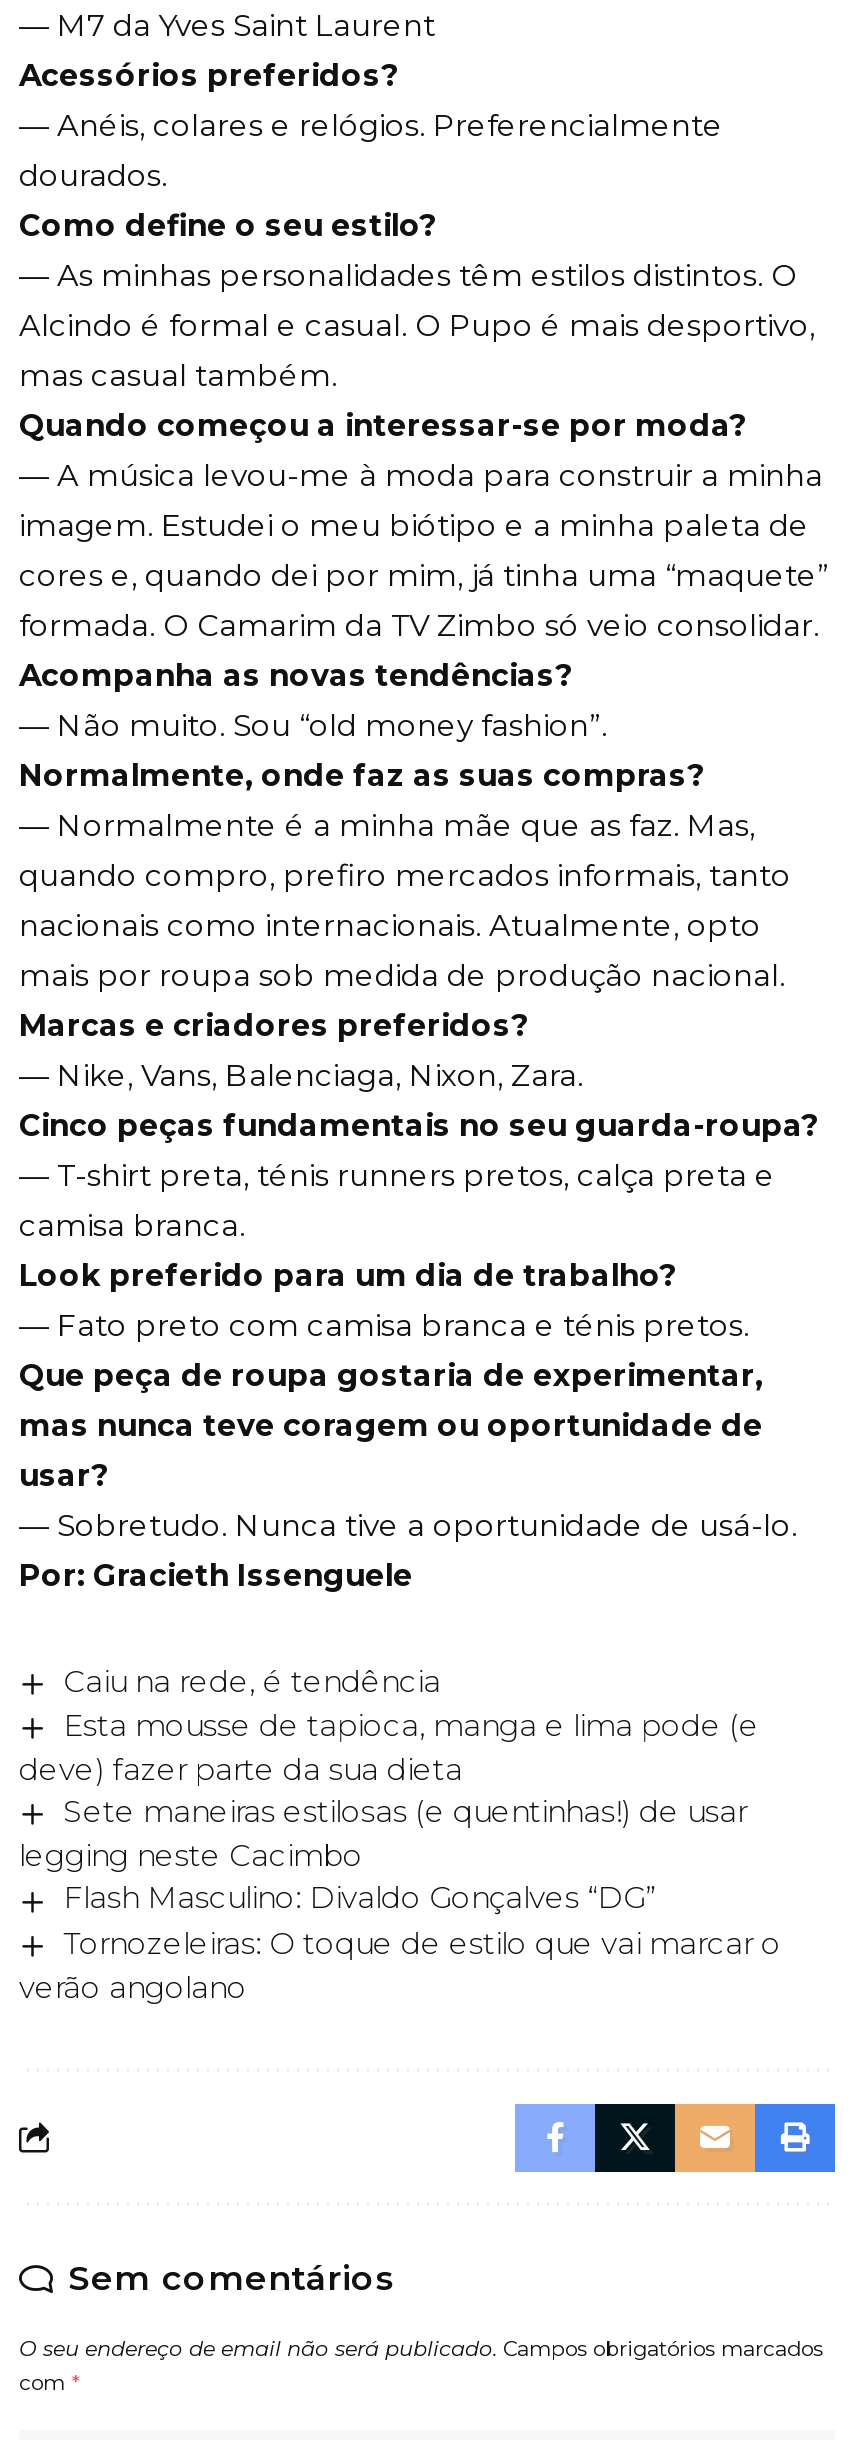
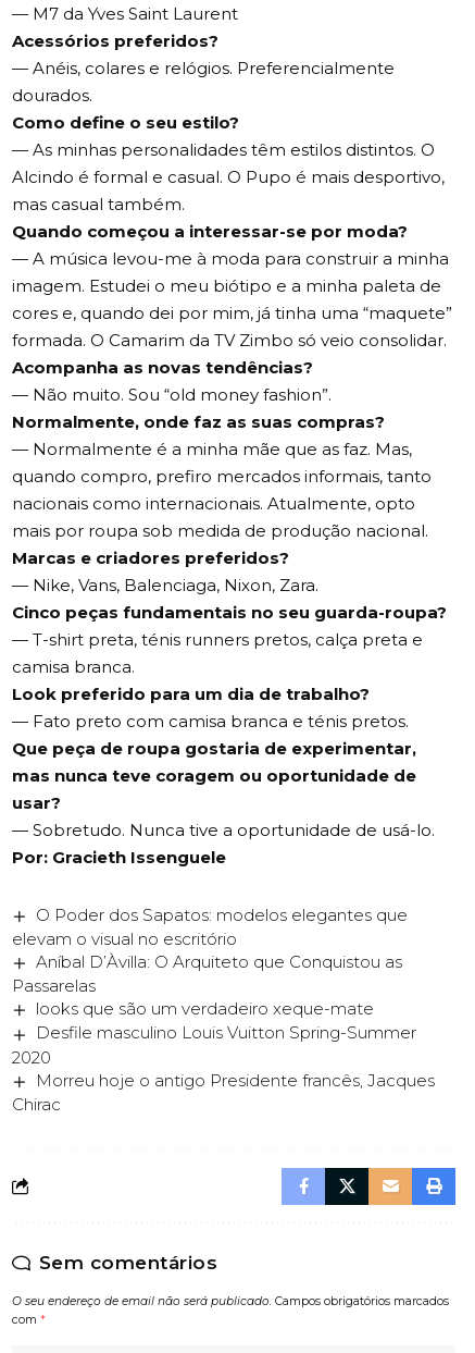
[19,1662,781,2005] Caiu na rede, é tendência | Esta mousse de tapioca, manga e lima pode (e | deve) fazer parte da sua dieta | Sete maneiras estilosas (e quentinhas!) de usar | legging neste Cacimbo | Flash Masculino: Divaldo Gonçalves “DG” | Tornozeleiras: O toque de estilo que vai marcar o | verão angolano -> [12,905,435,1114] O Poder dos Sapatos: modelos elegantes que | elevam o visual no escritório | Aníbal D’Àvilla: O Arquiteto que Conquistou as | Passarelas | looks que são um verdadeiro xeque-mate | Desfile masculino Louis Vuitton Spring-Summer | 2020 | Morreu hoje o antigo Presidente francês, Jacques | Chirac

